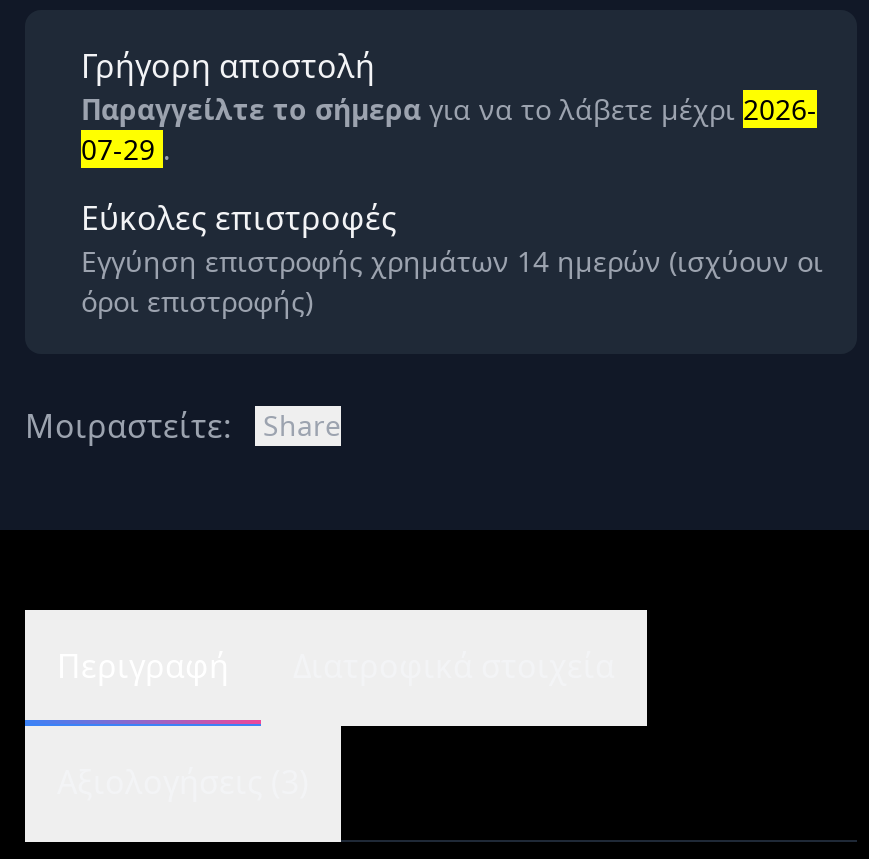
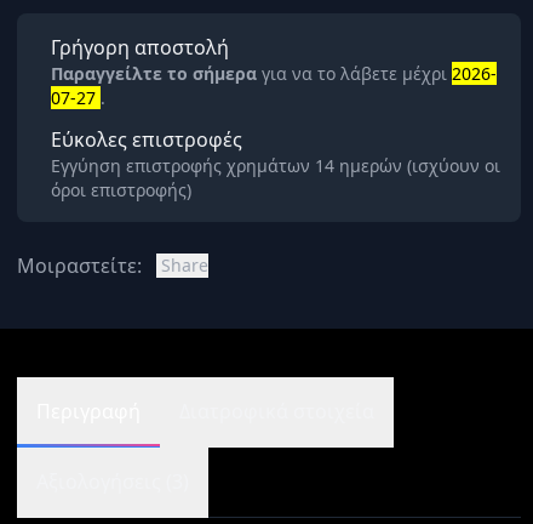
[81,130,171,168] 07-29. -> [51,86,105,109] 07-27.

